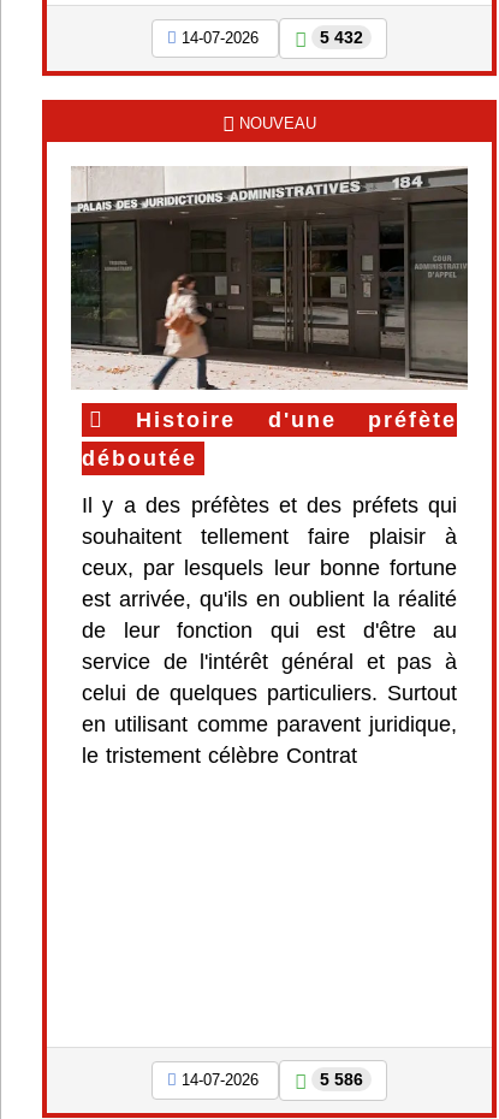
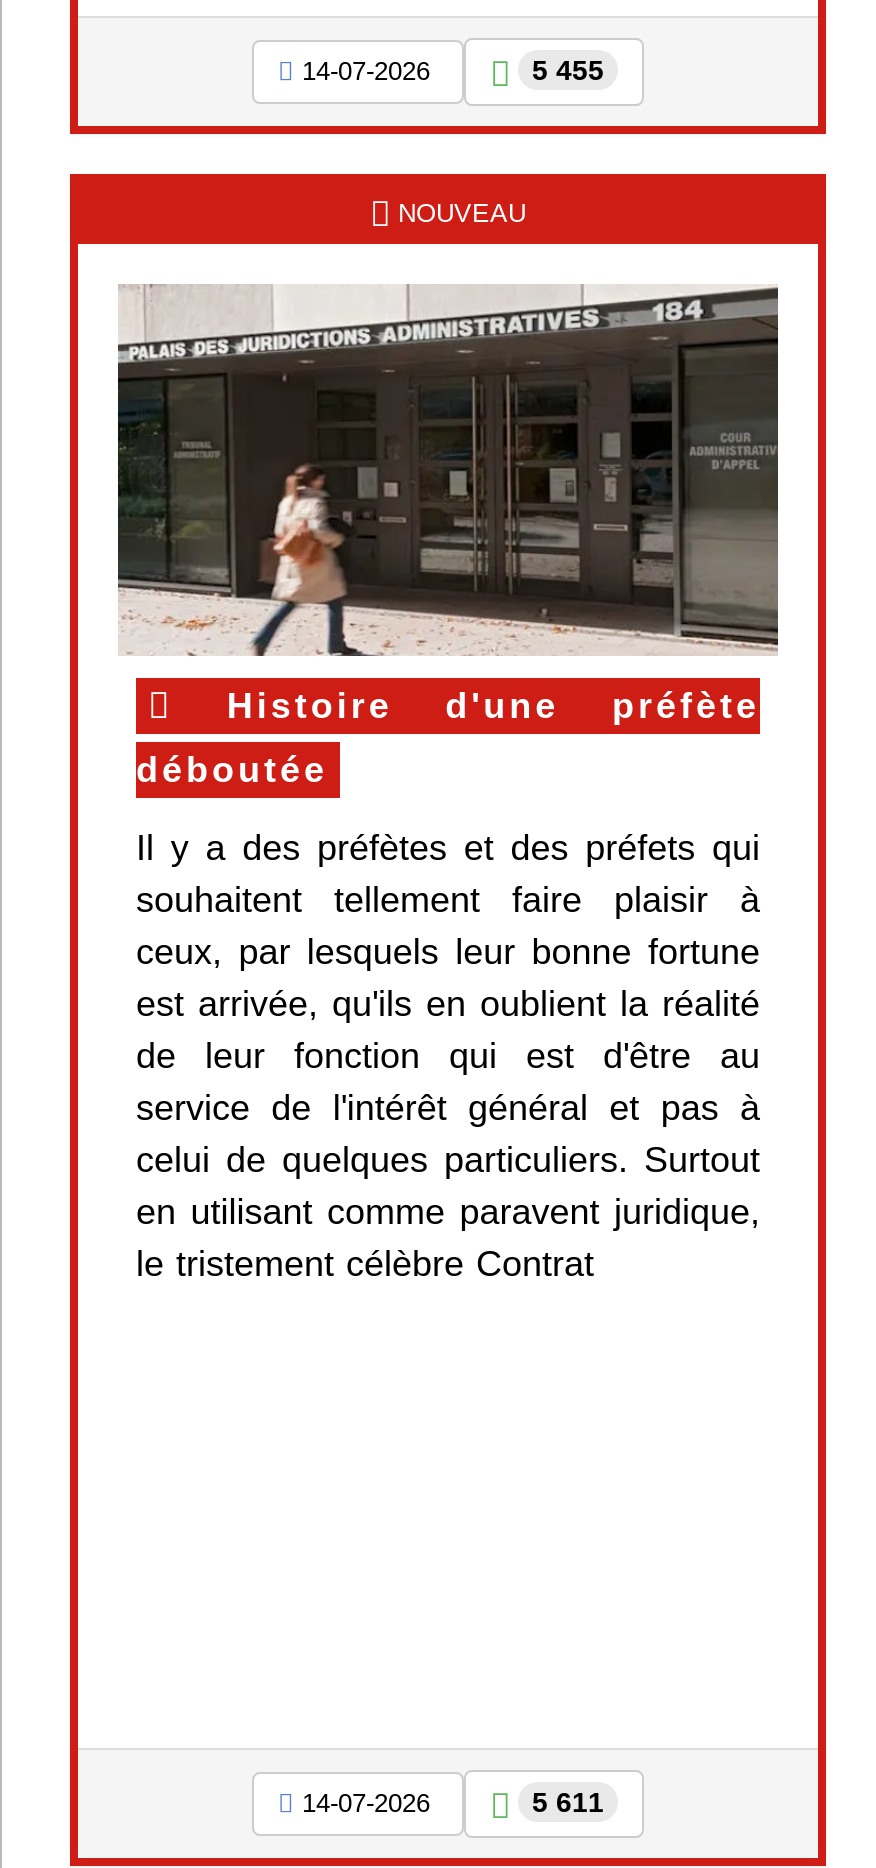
[320,28,363,47] 5 432 -> [532,54,604,86] 5 455
[320,1070,363,1089] 5 586 -> [532,1786,604,1818] 5 611

